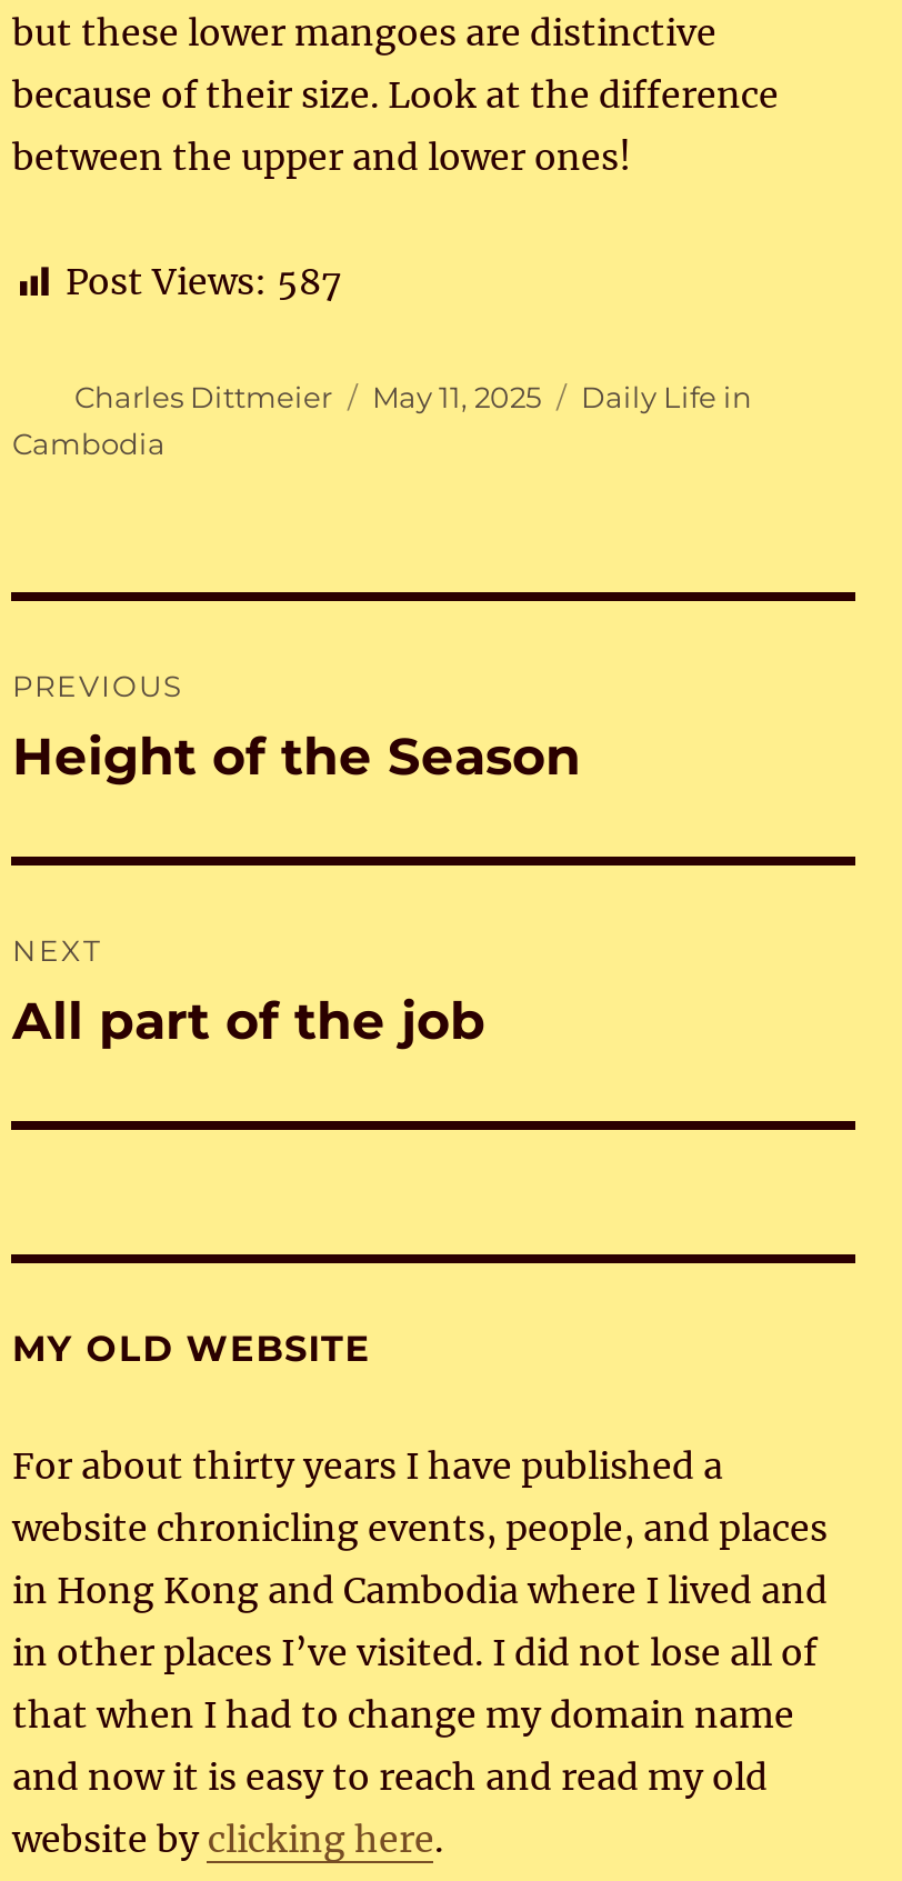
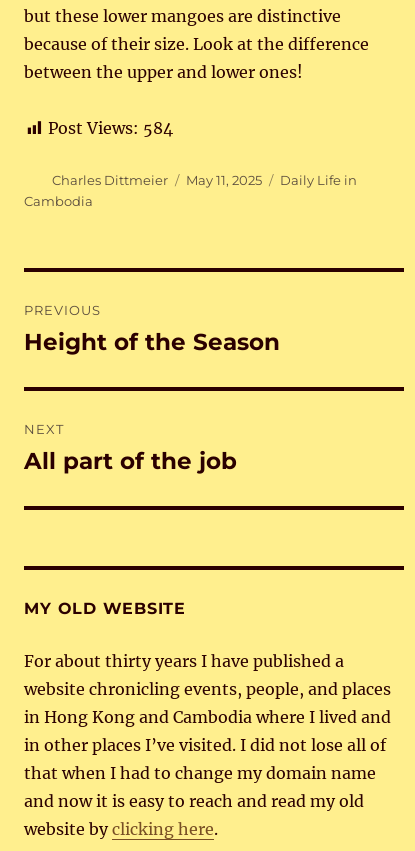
[66,259,341,303] Post Views: 587 -> [48,118,173,138] Post Views: 584

